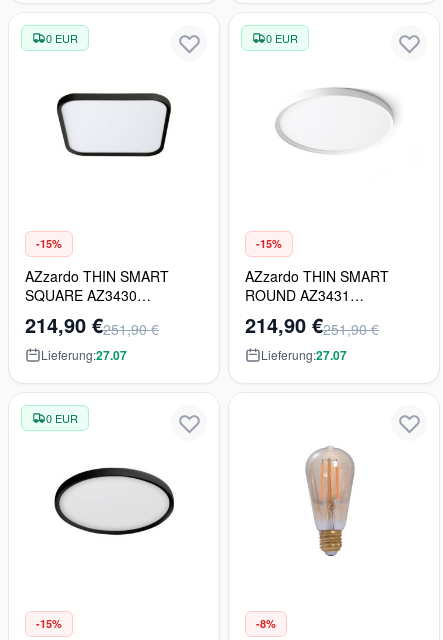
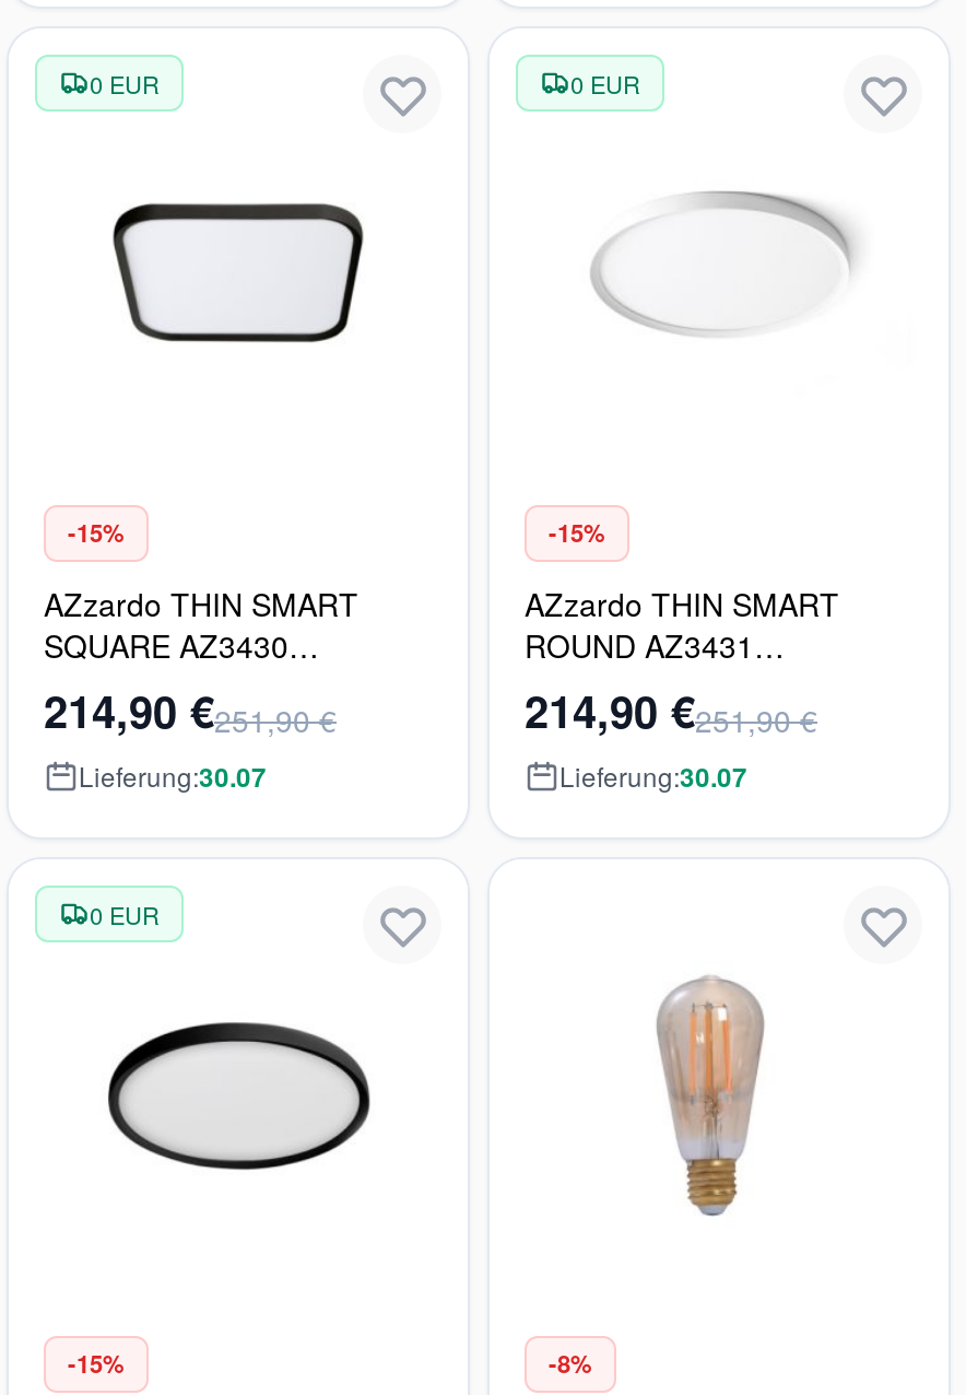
[41,346,127,364] Lieferung:27.07 -> [79,757,267,796] Lieferung:30.07
[261,346,347,364] Lieferung:27.07 -> [559,757,747,796] Lieferung:30.07

